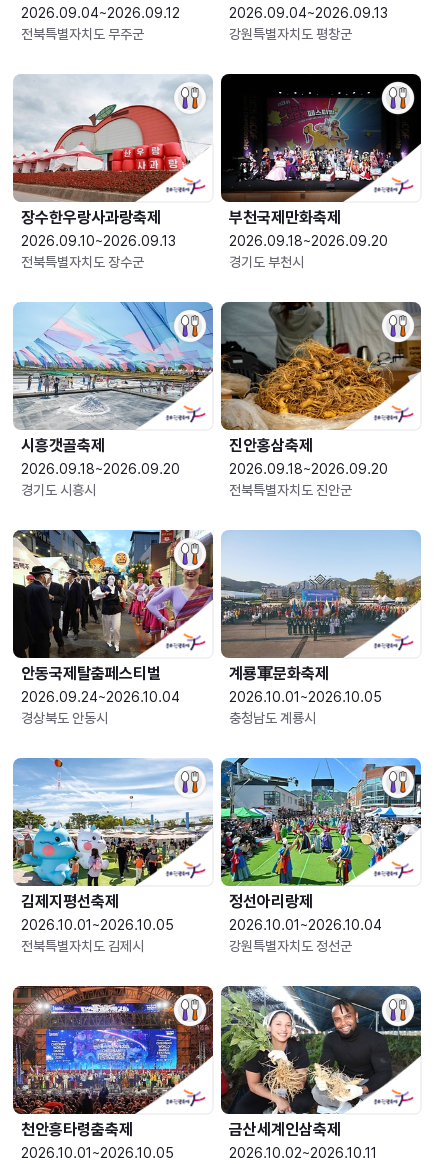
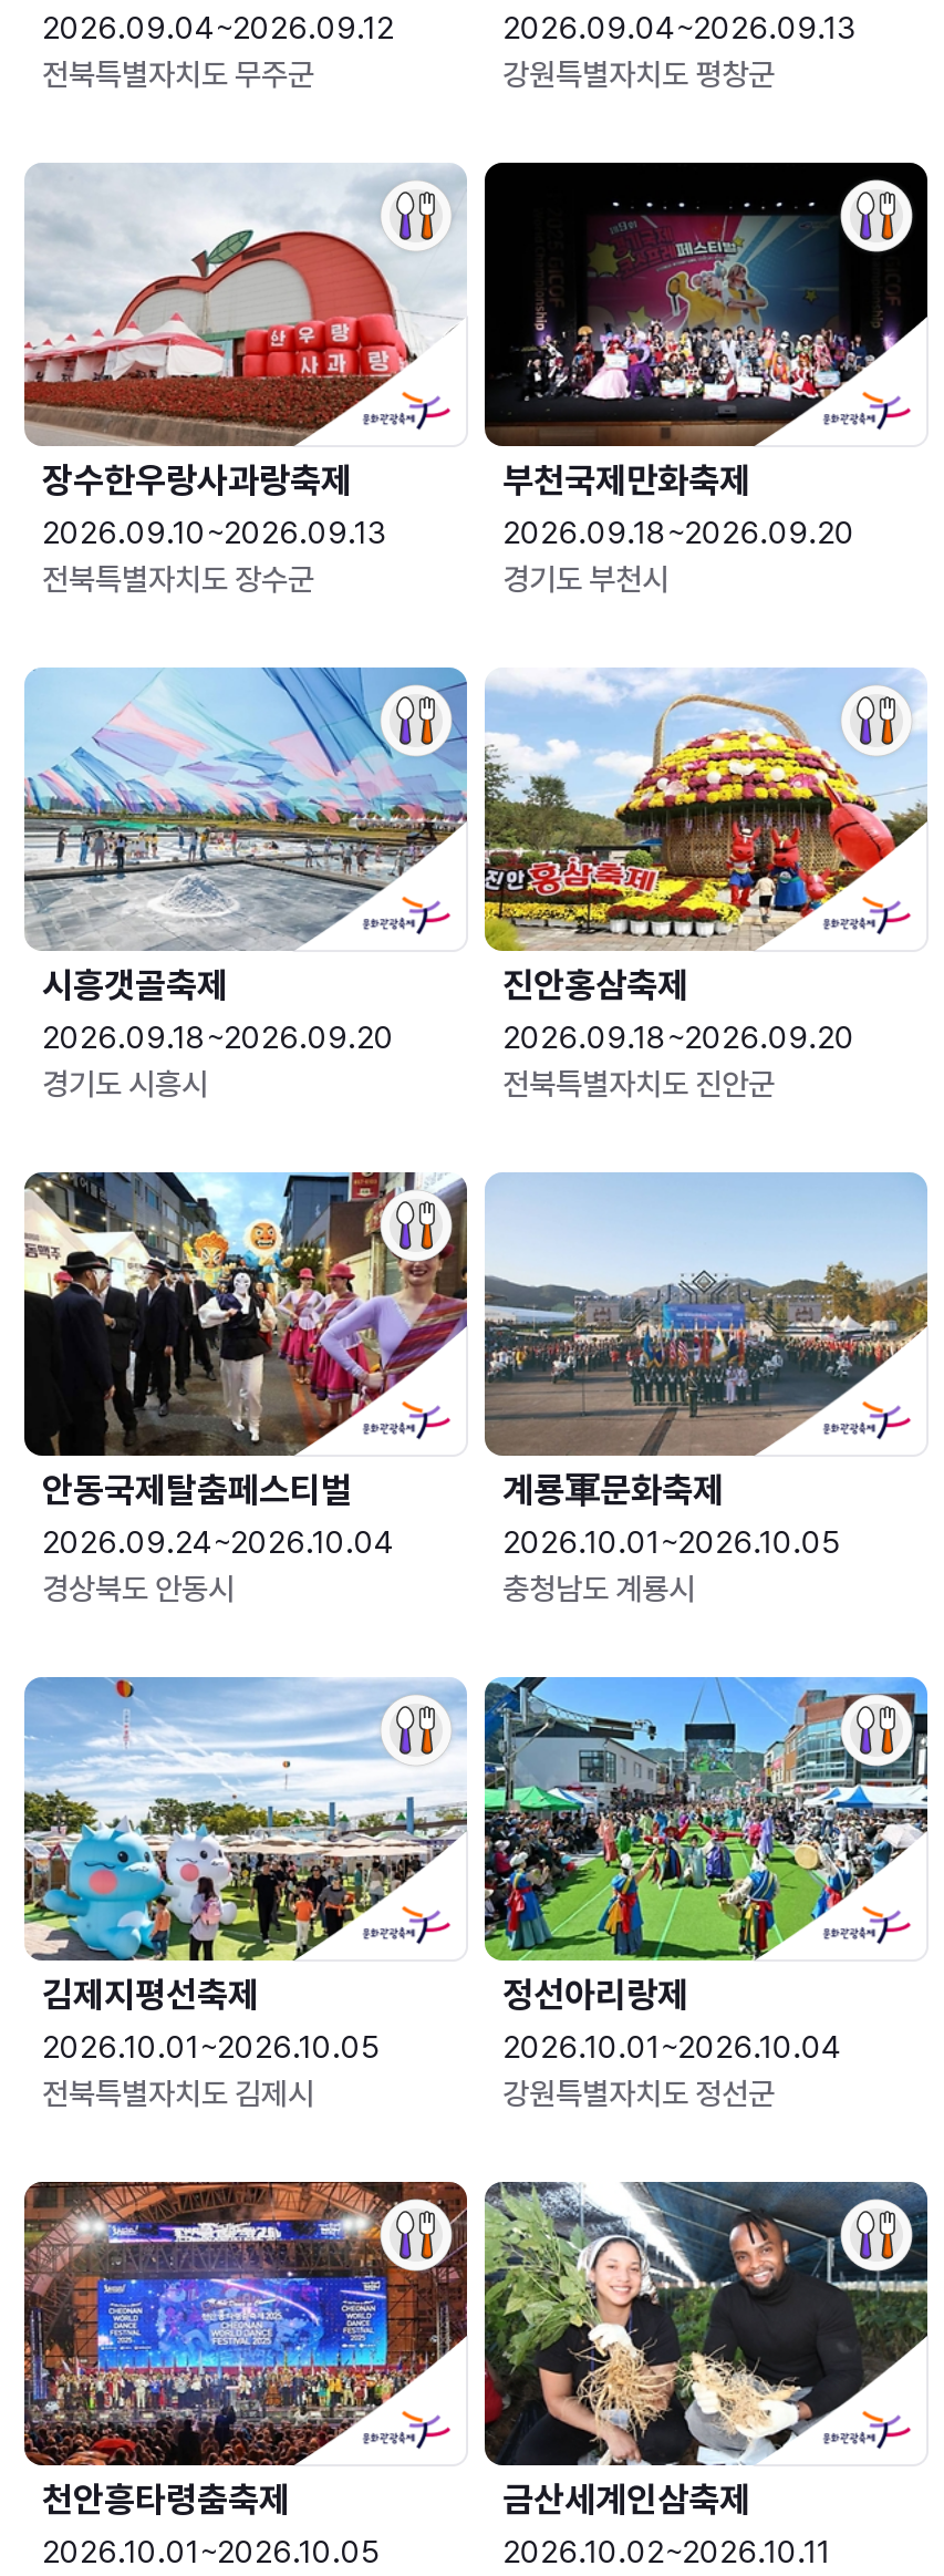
[220,301,422,430] [image] -> [483,668,927,951] [image]

